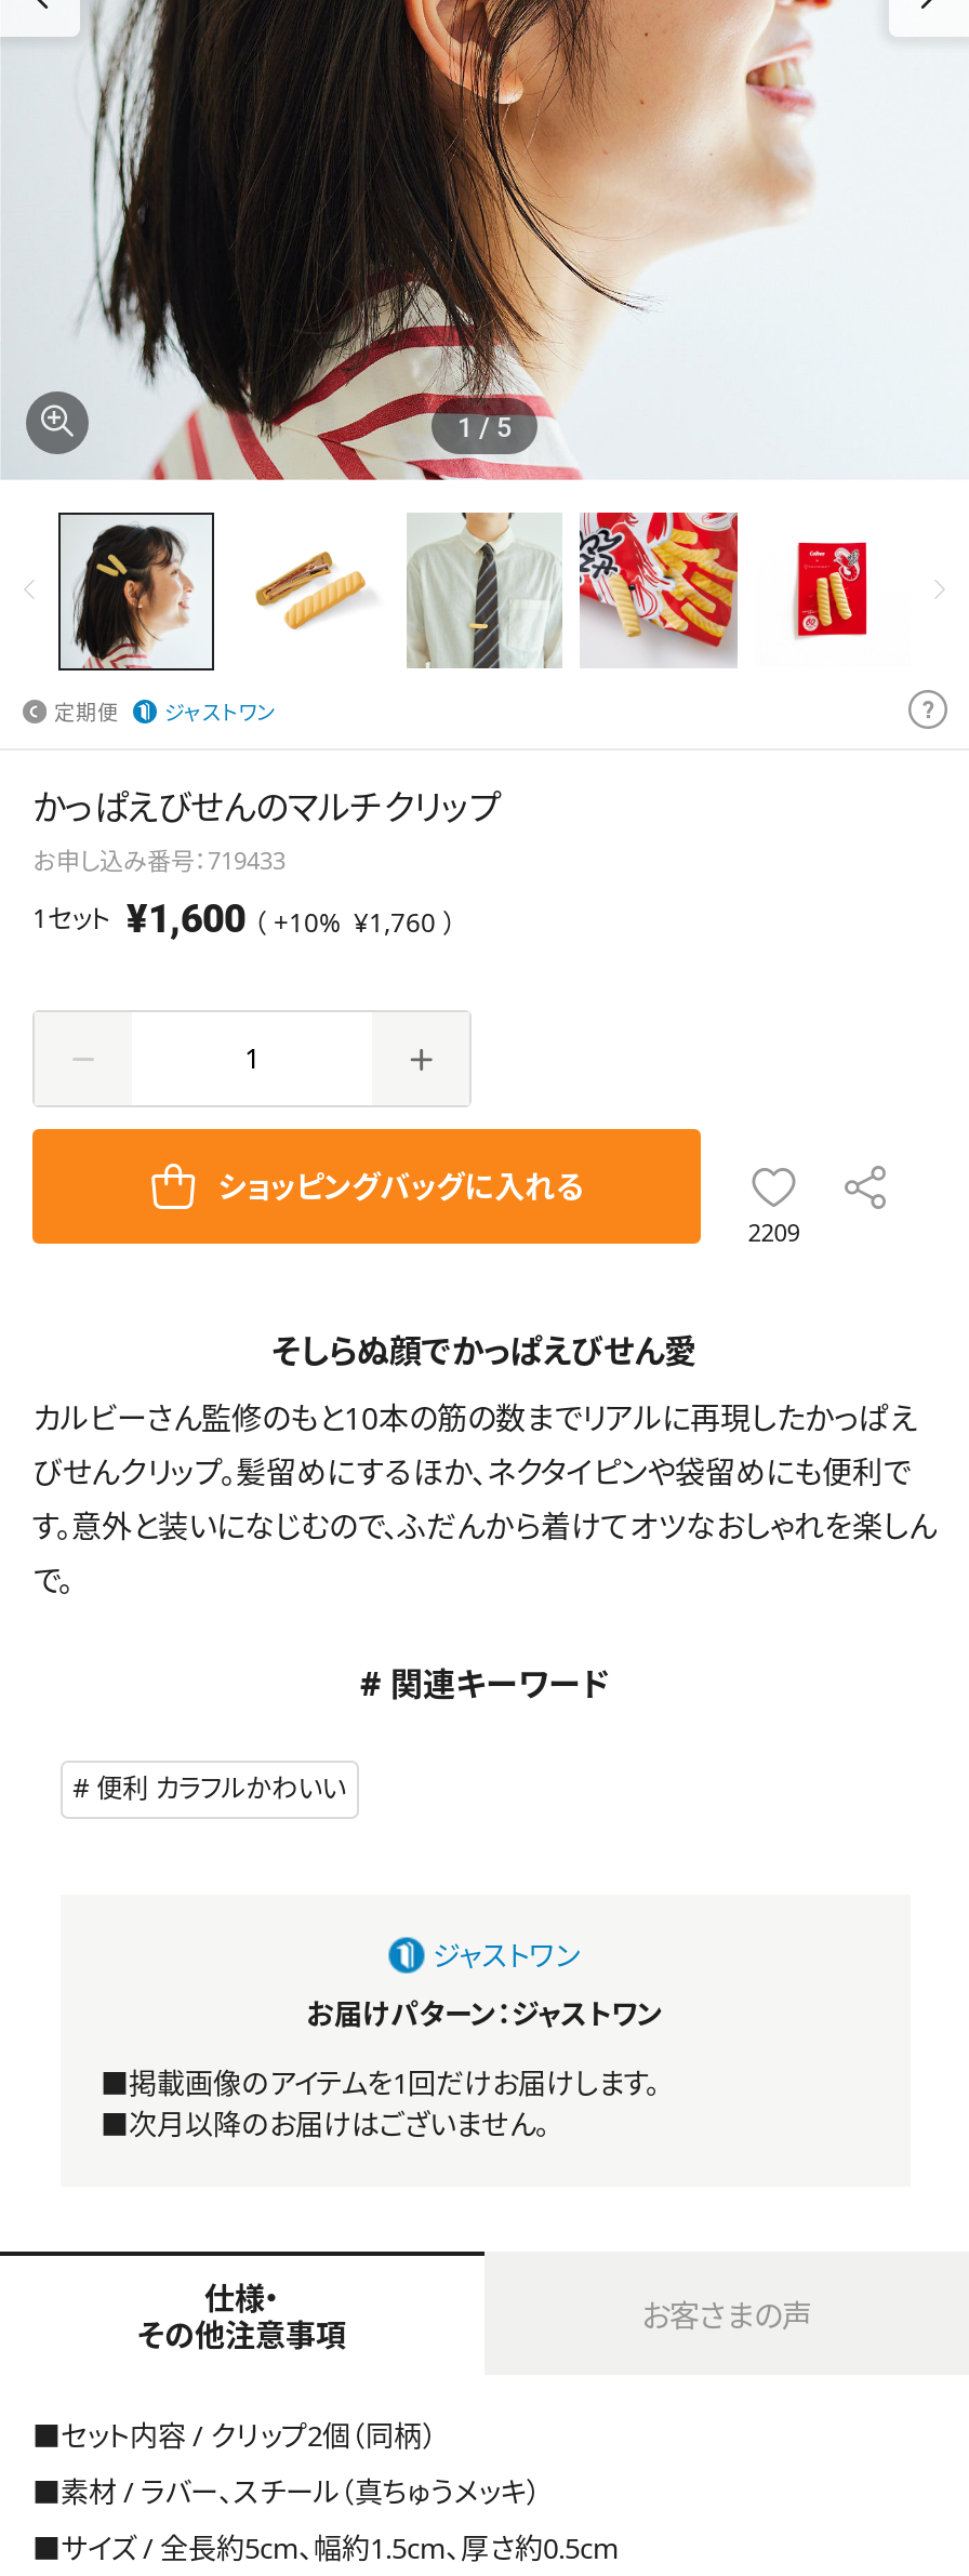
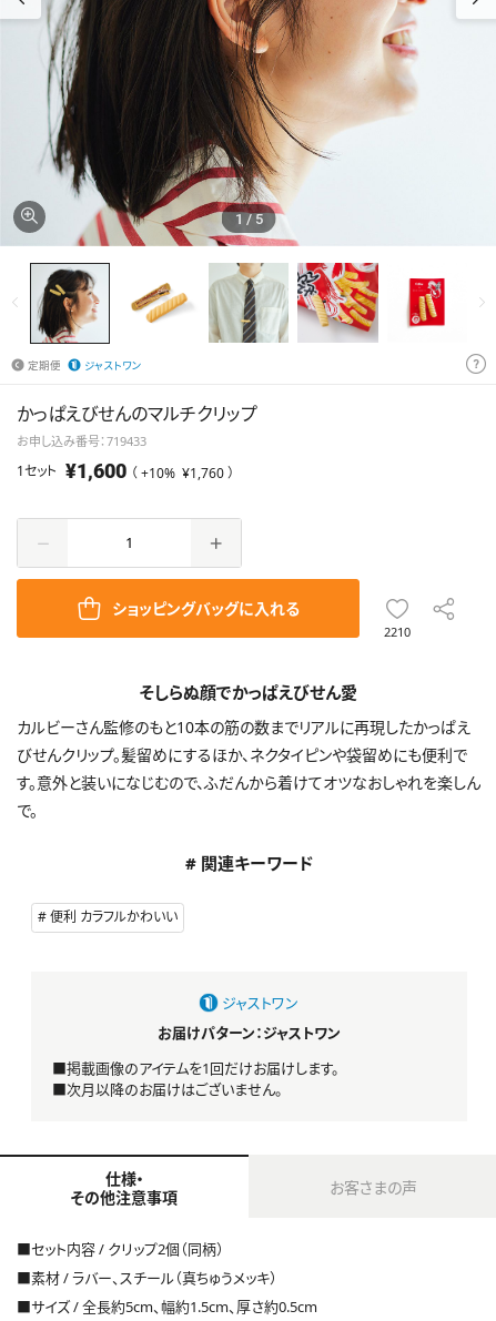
[748,1215,800,1248] 2209 -> [384,623,410,640] 2210

